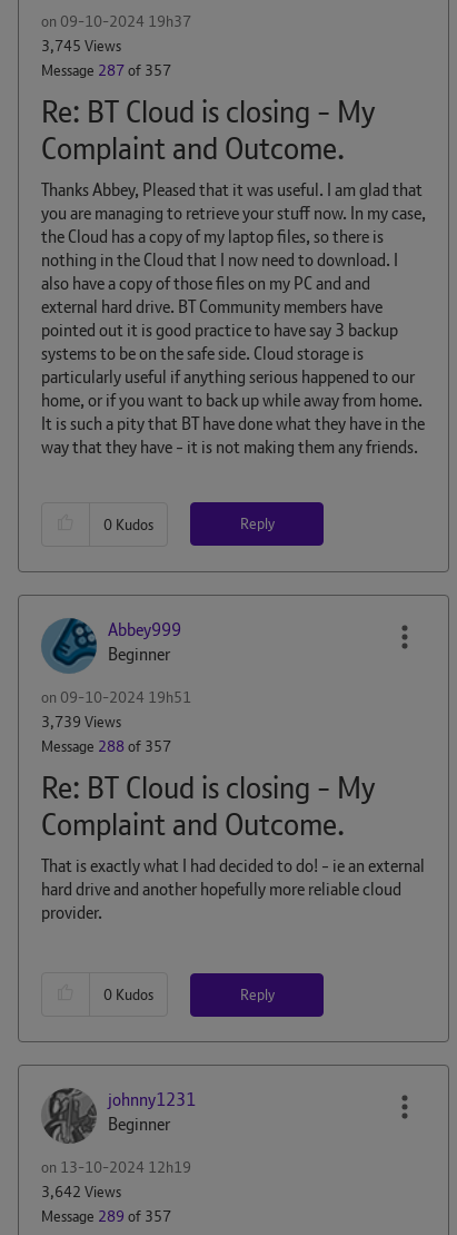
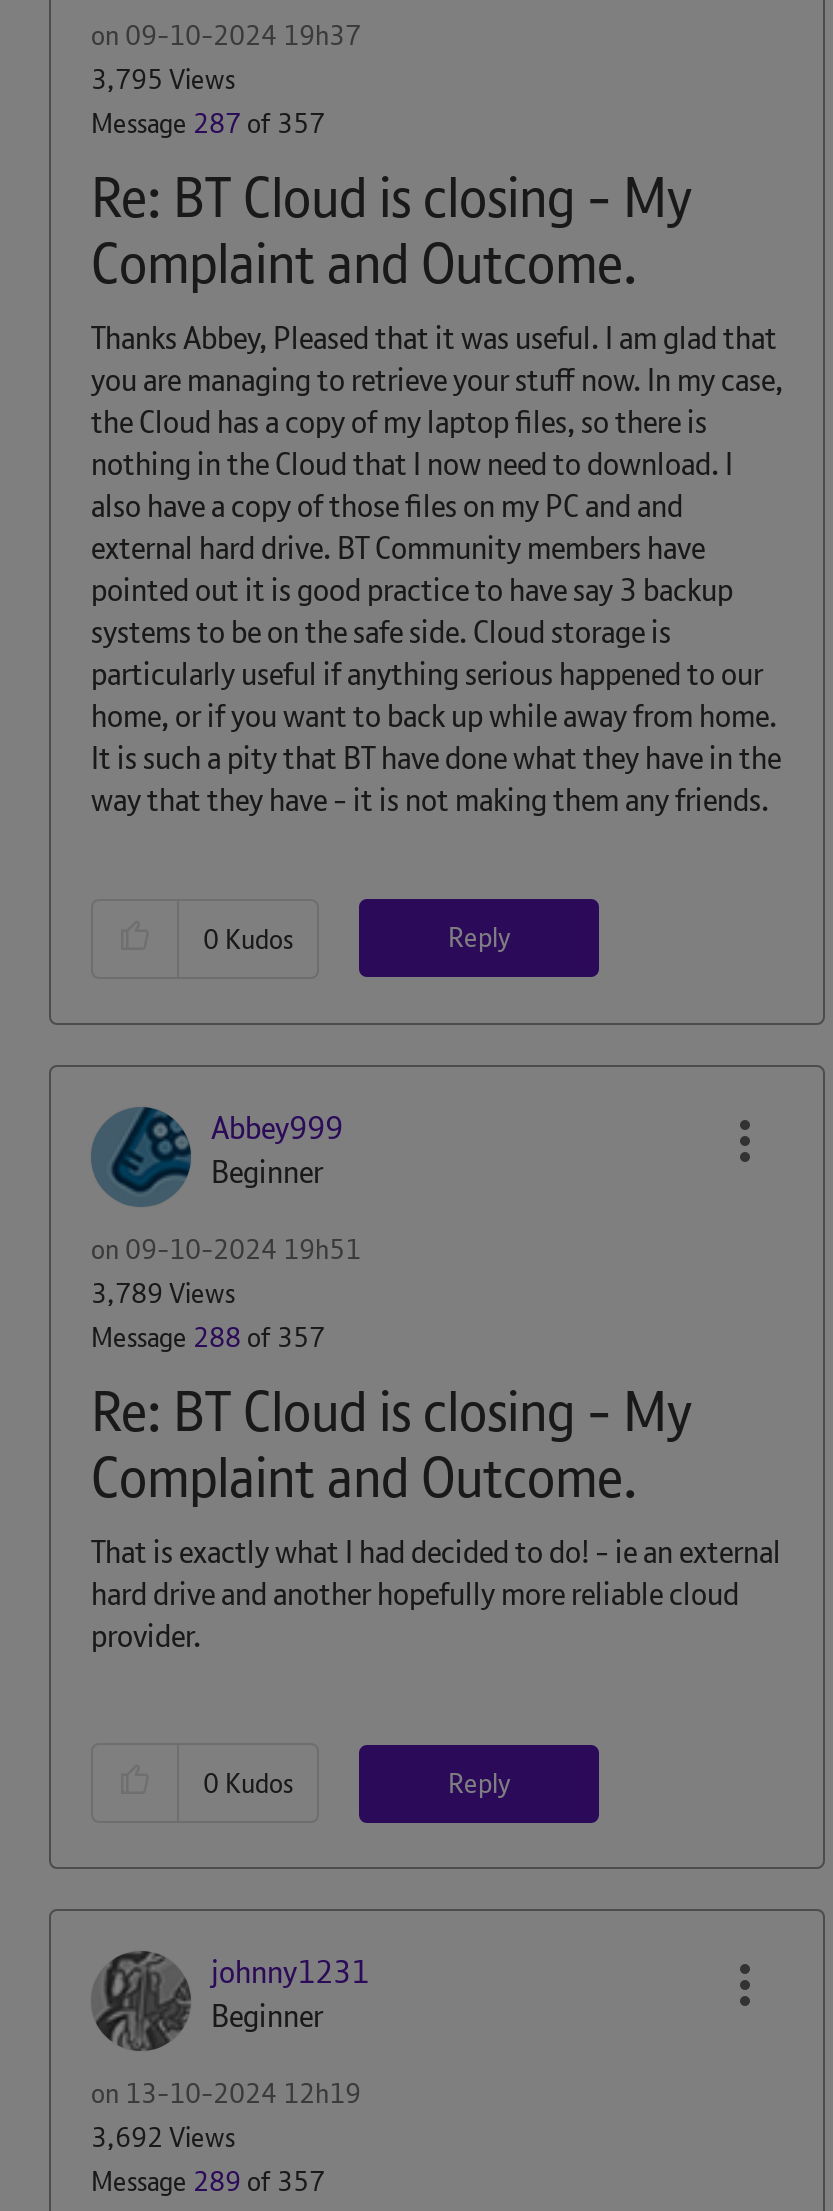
[41,36,121,56] 3,745 Views -> [91,61,235,97] 3,795 Views
[41,711,121,731] 3,739 Views -> [91,1274,235,1310] 3,789 Views
[41,1182,121,1202] 3,642 Views -> [91,2119,235,2155] 3,692 Views

